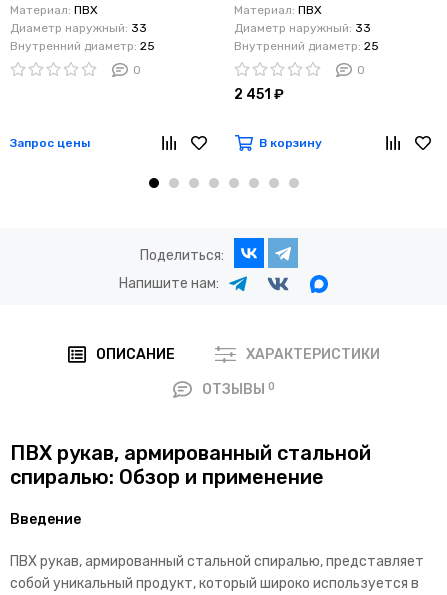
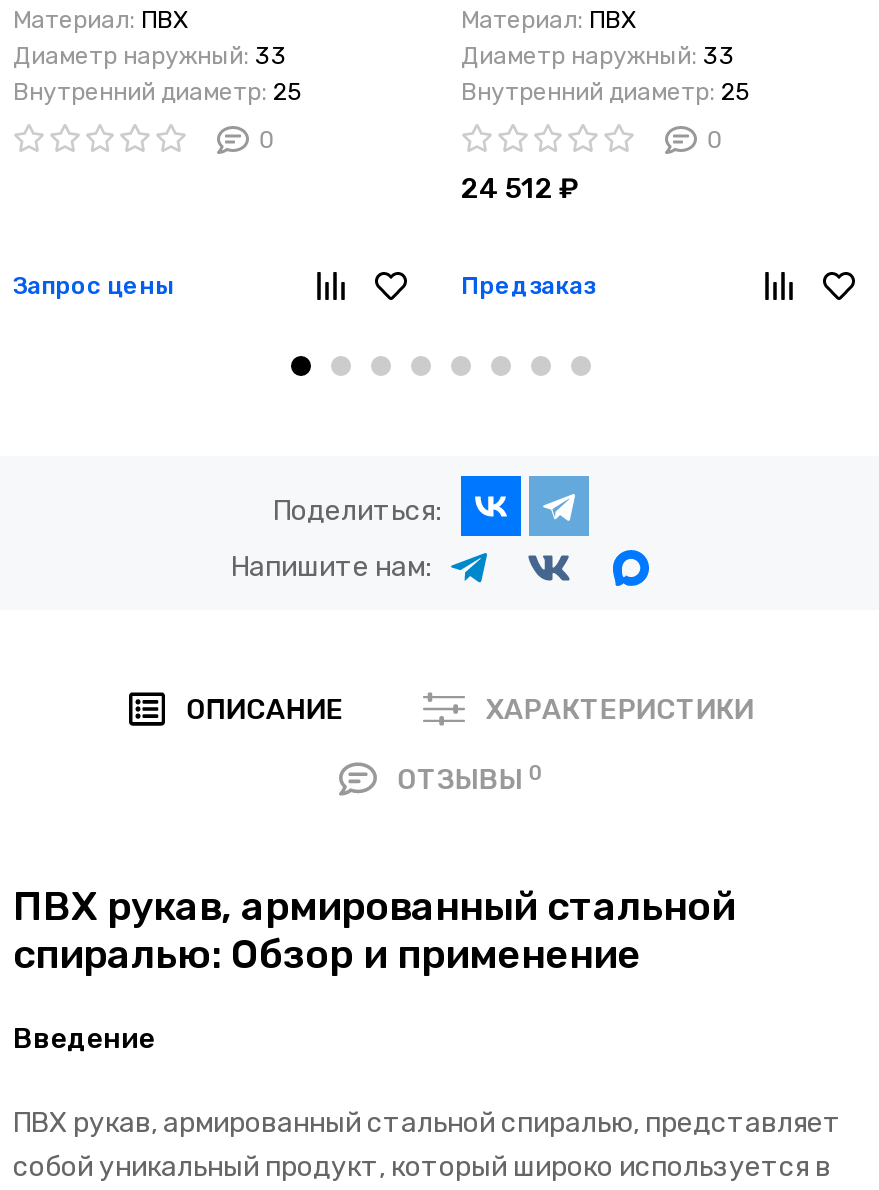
[234,86,284,103] 2 451 ₽ -> [461,172,579,206] 24 512 ₽
[259,136,322,150] В корзину -> [461,272,595,300] Предзаказ

